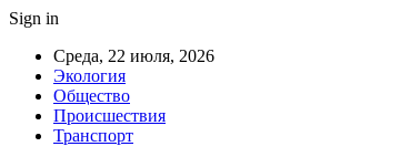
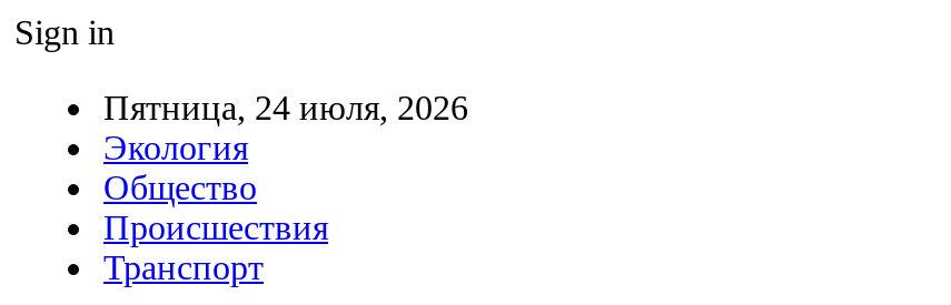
[53,46,214,65] Среда, 22 июля, 2026 -> [103,89,468,126] Пятница, 24 июля, 2026

